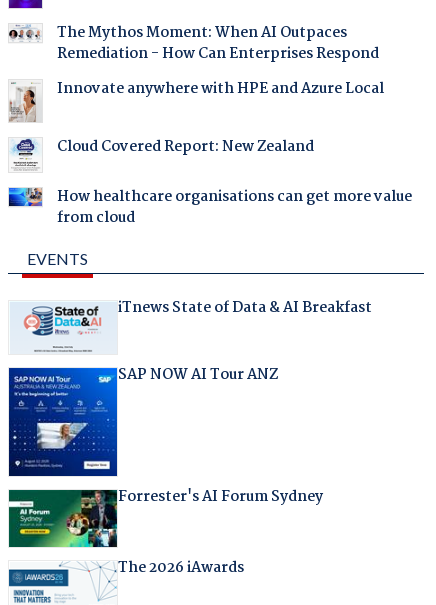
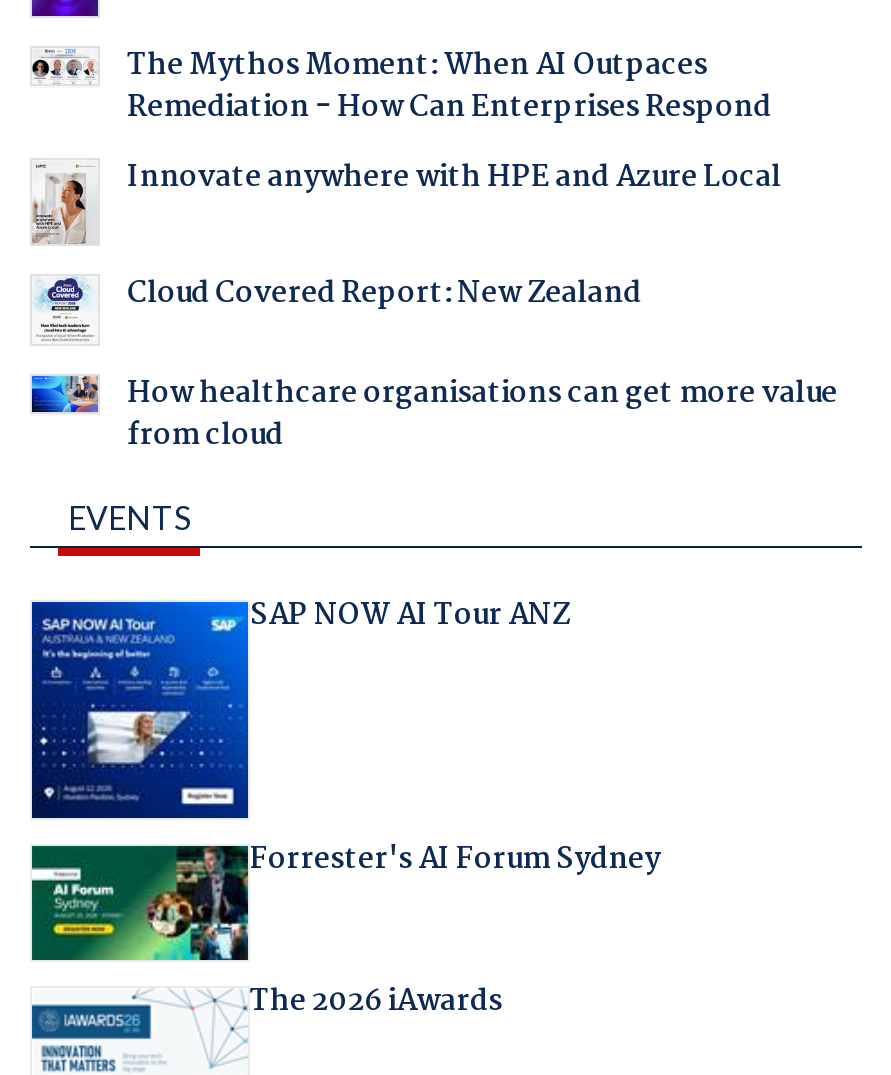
[11,296,372,353] [image] | iTnews State of Data & AI Breakfast -> none

